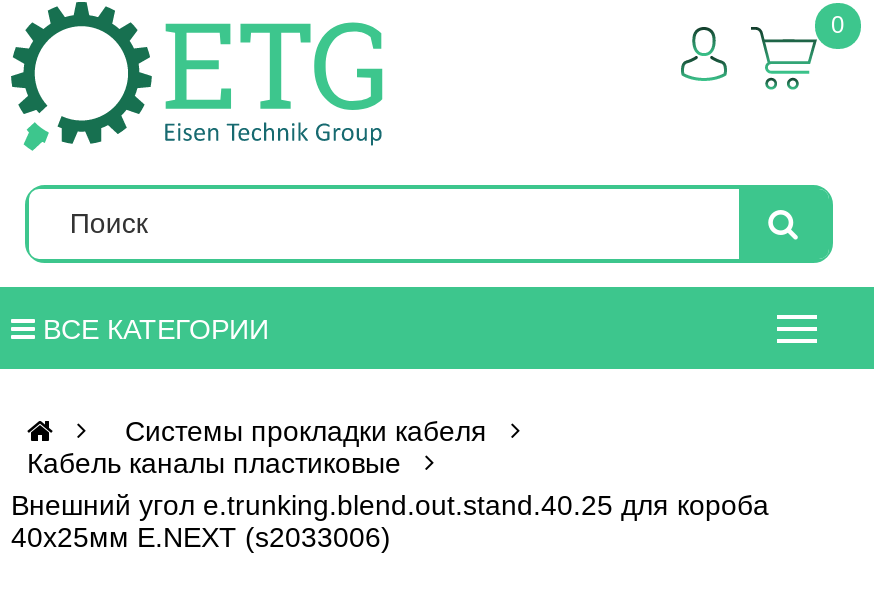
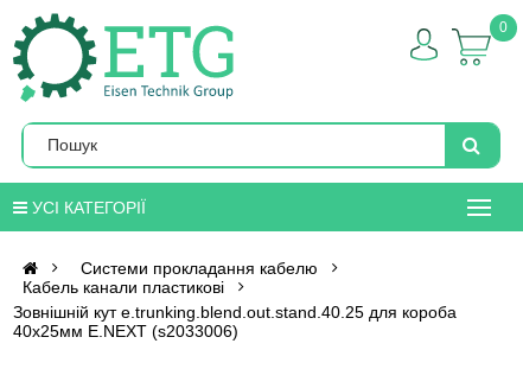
[43,312,269,344] ВСЕ КАТЕГОРИИ -> [32,198,146,217] УСІ КАТЕГОРІЇ
[11,414,769,520] Системы прокладки кабеля | Кабель каналы пластиковые | Внешний угол e.trunking.blend.out.stand.40.25 для короба -> [13,258,457,321] Системи прокладання кабелю | Кабель канали пластикові | Зовнішній кут e.trunking.blend.out.stand.40.25 для короба

